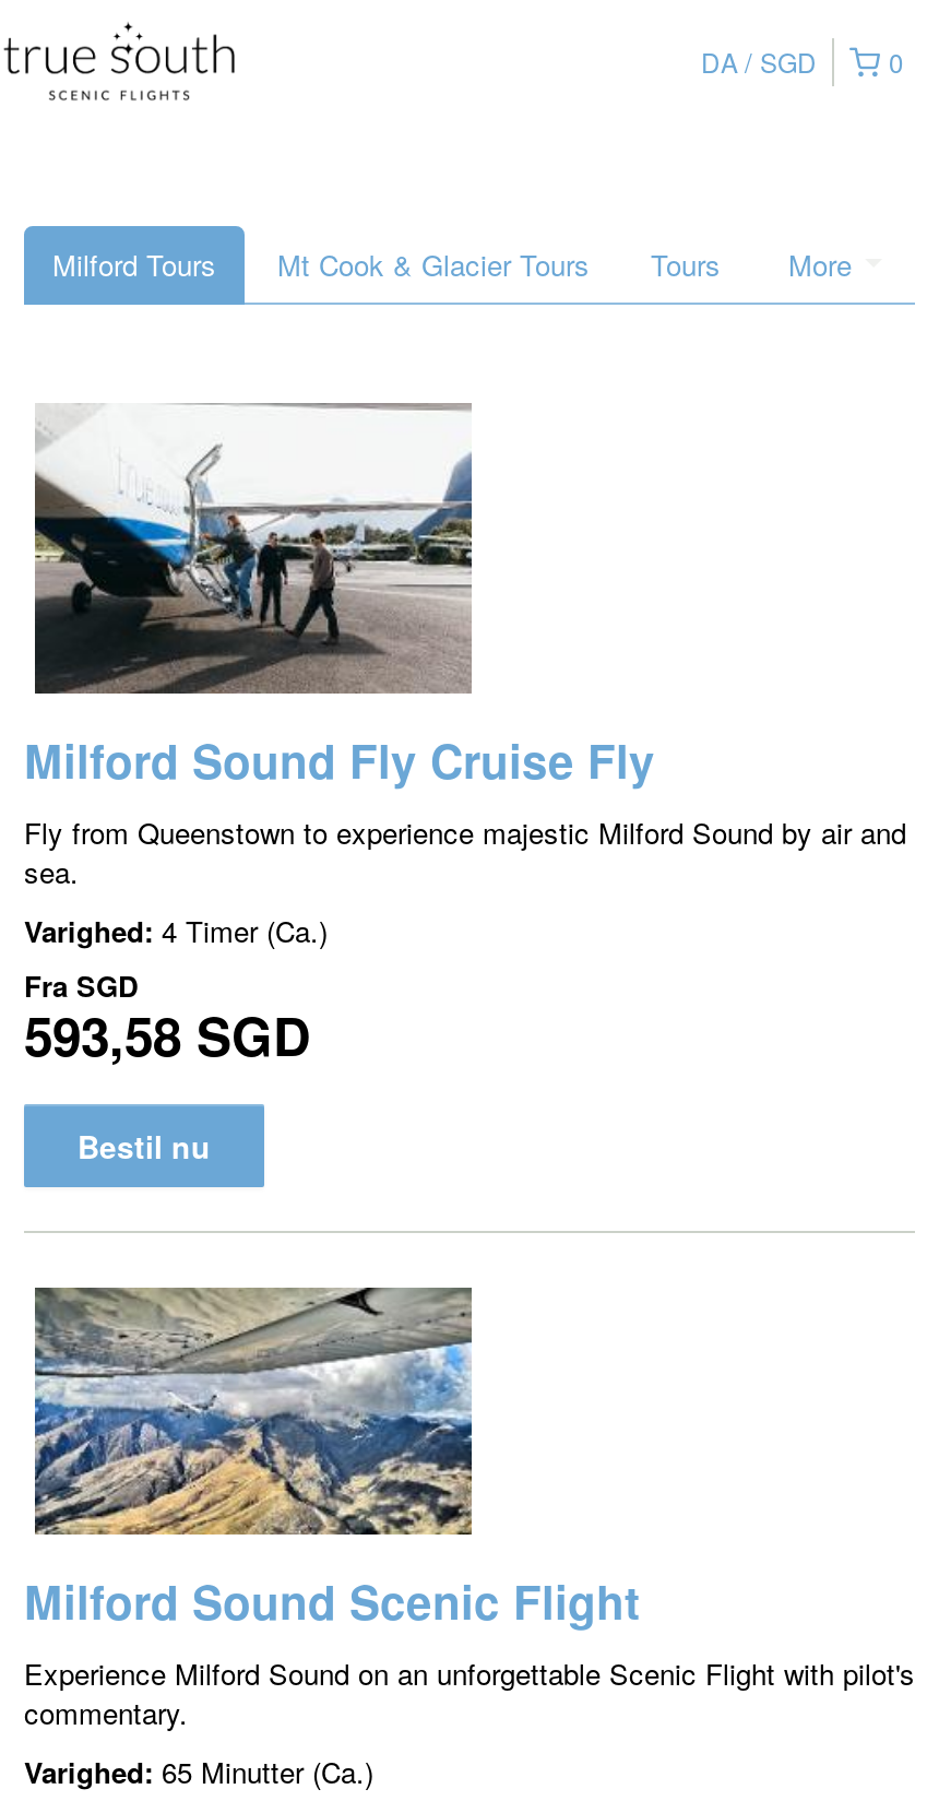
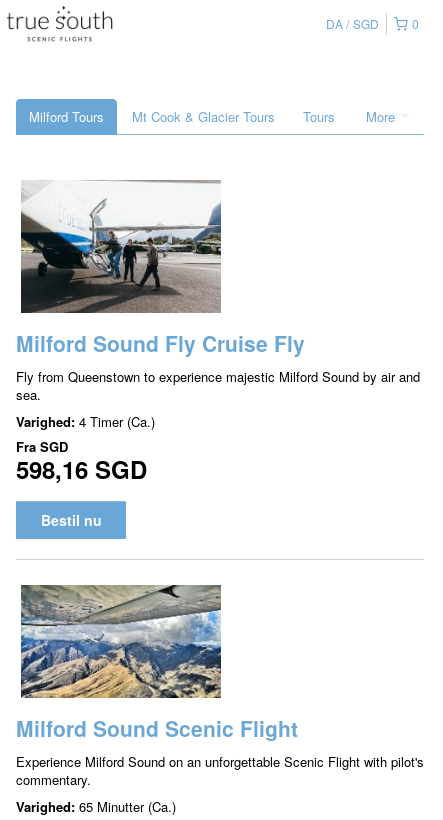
[24,998,310,1072] 593,58 SGD -> [16,452,147,486] 598,16 SGD

